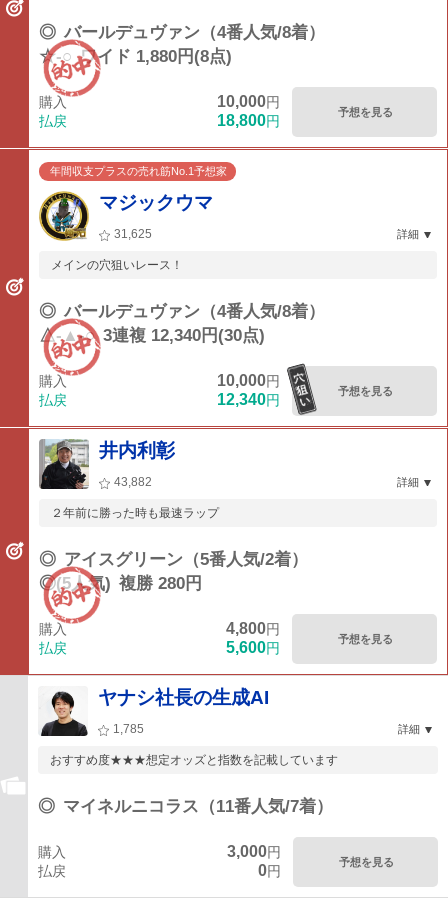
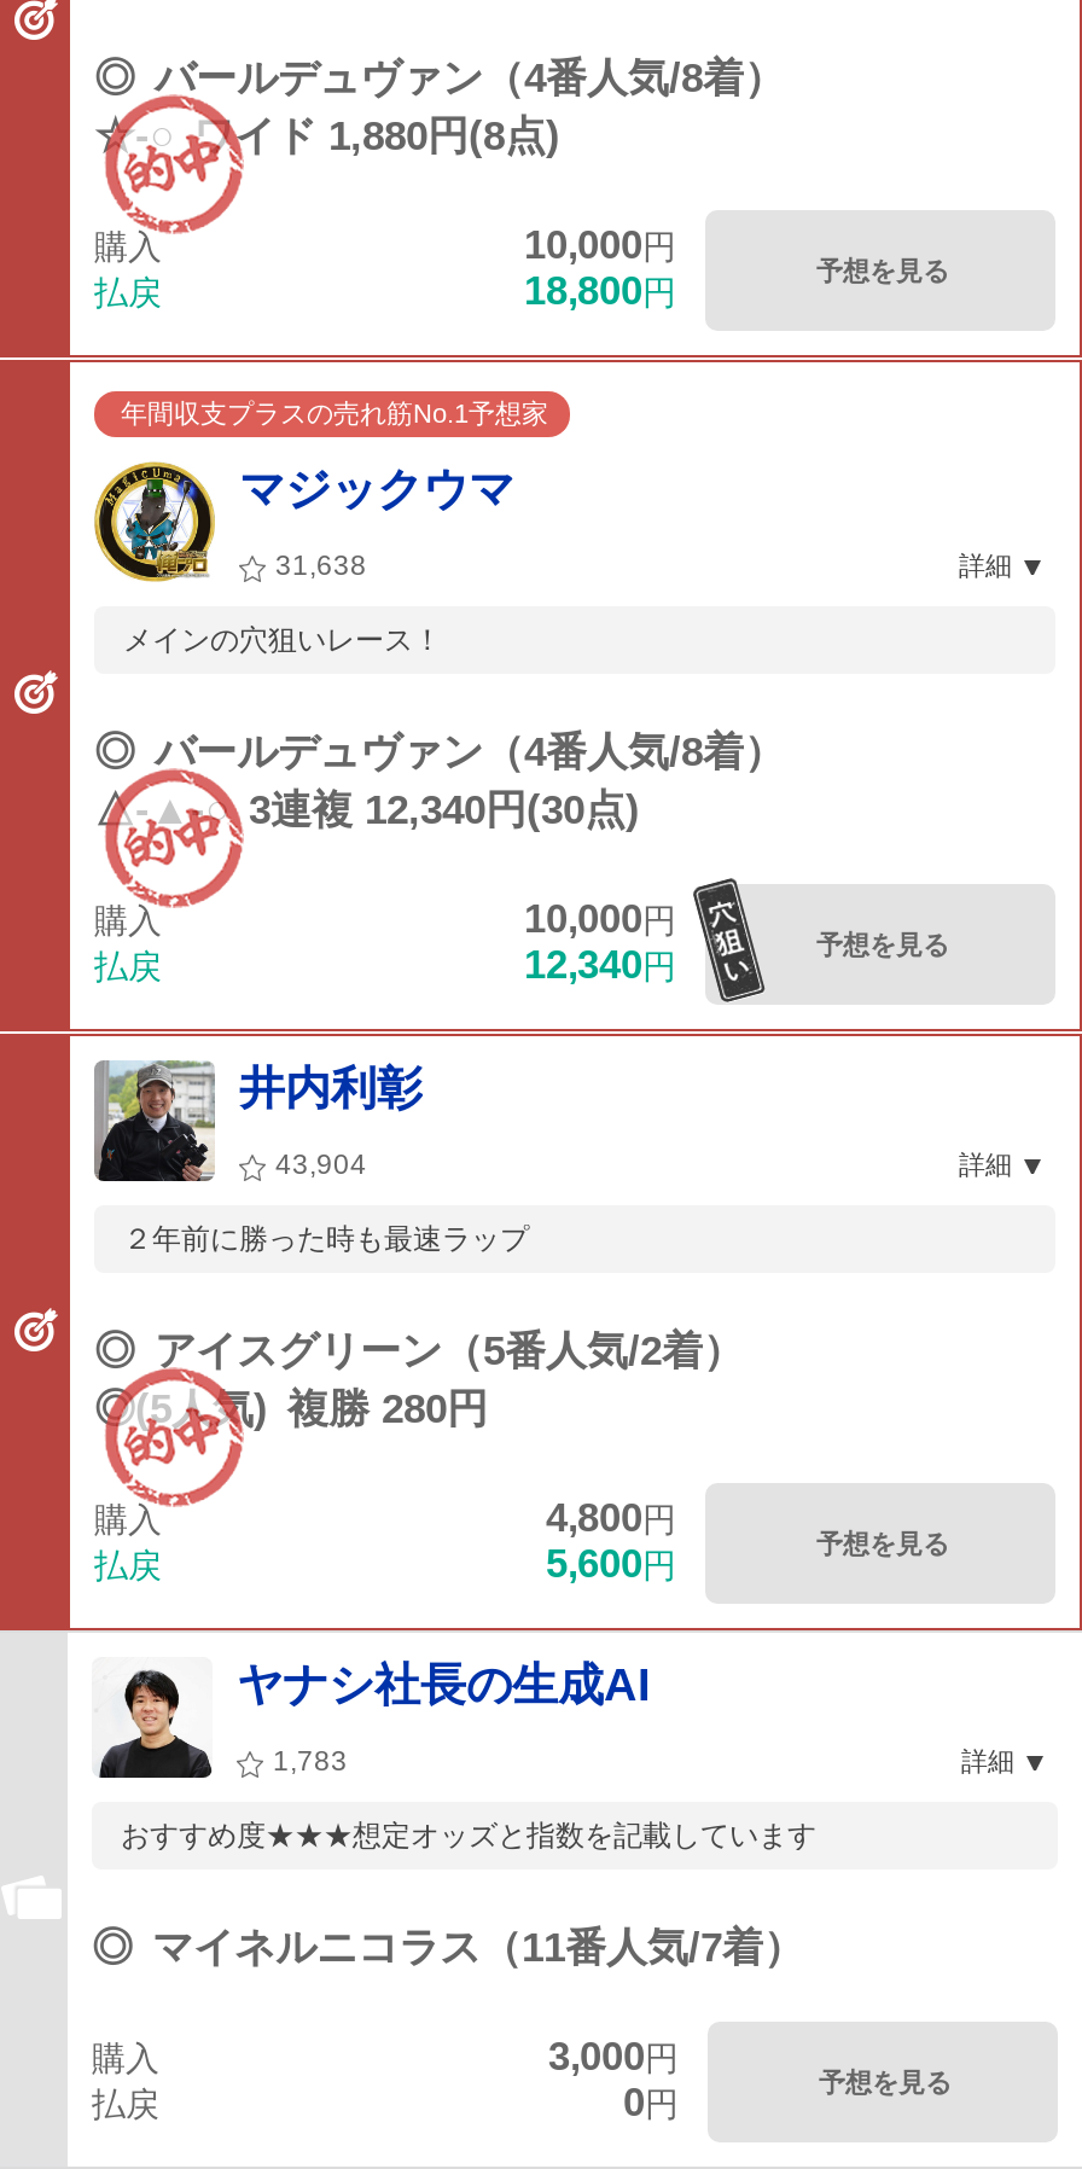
[114,228,152,240] 31,625 -> [275,551,367,580] 31,638
[114,476,152,488] 43,882 -> [275,1150,367,1179] 43,904
[113,723,144,735] 1,785 -> [273,1746,348,1775] 1,783

